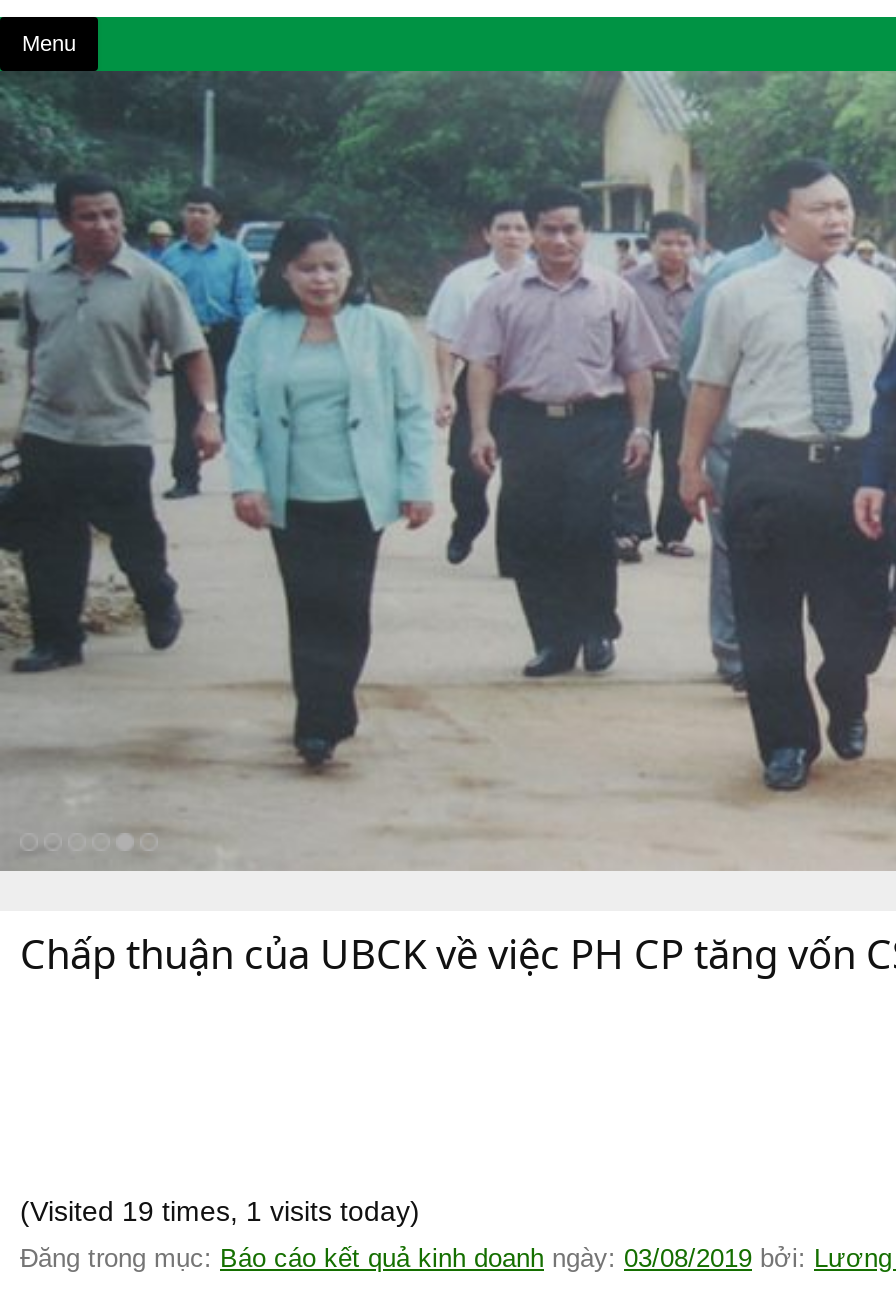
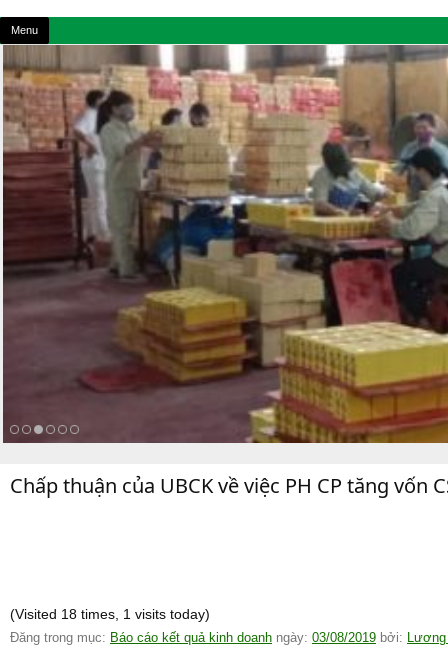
[6,69,890,871] [image] -> [3,43,445,443] [image]
[20,1195,420,1227] (Visited 19 times, 1 visits today) -> [10,606,210,622] (Visited 18 times, 1 visits today)

